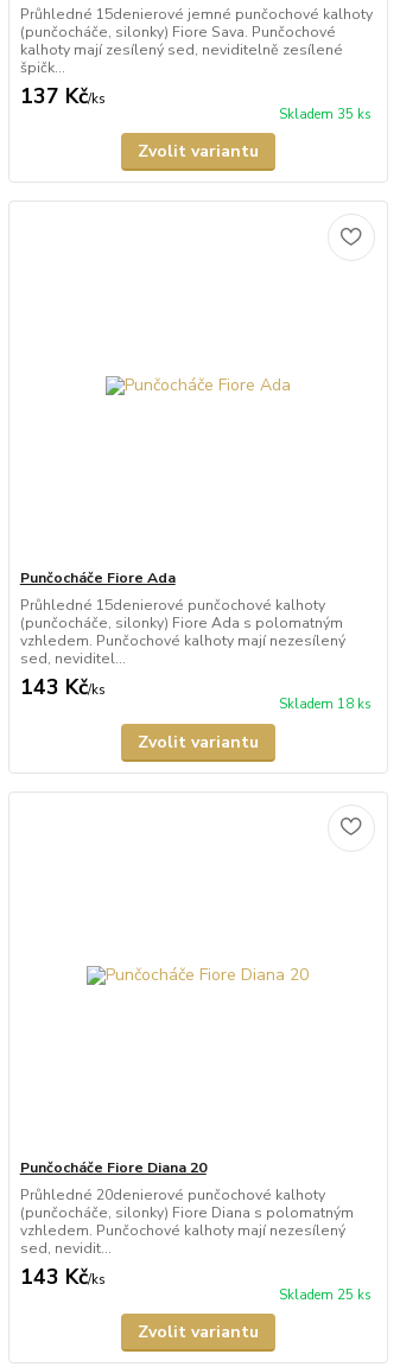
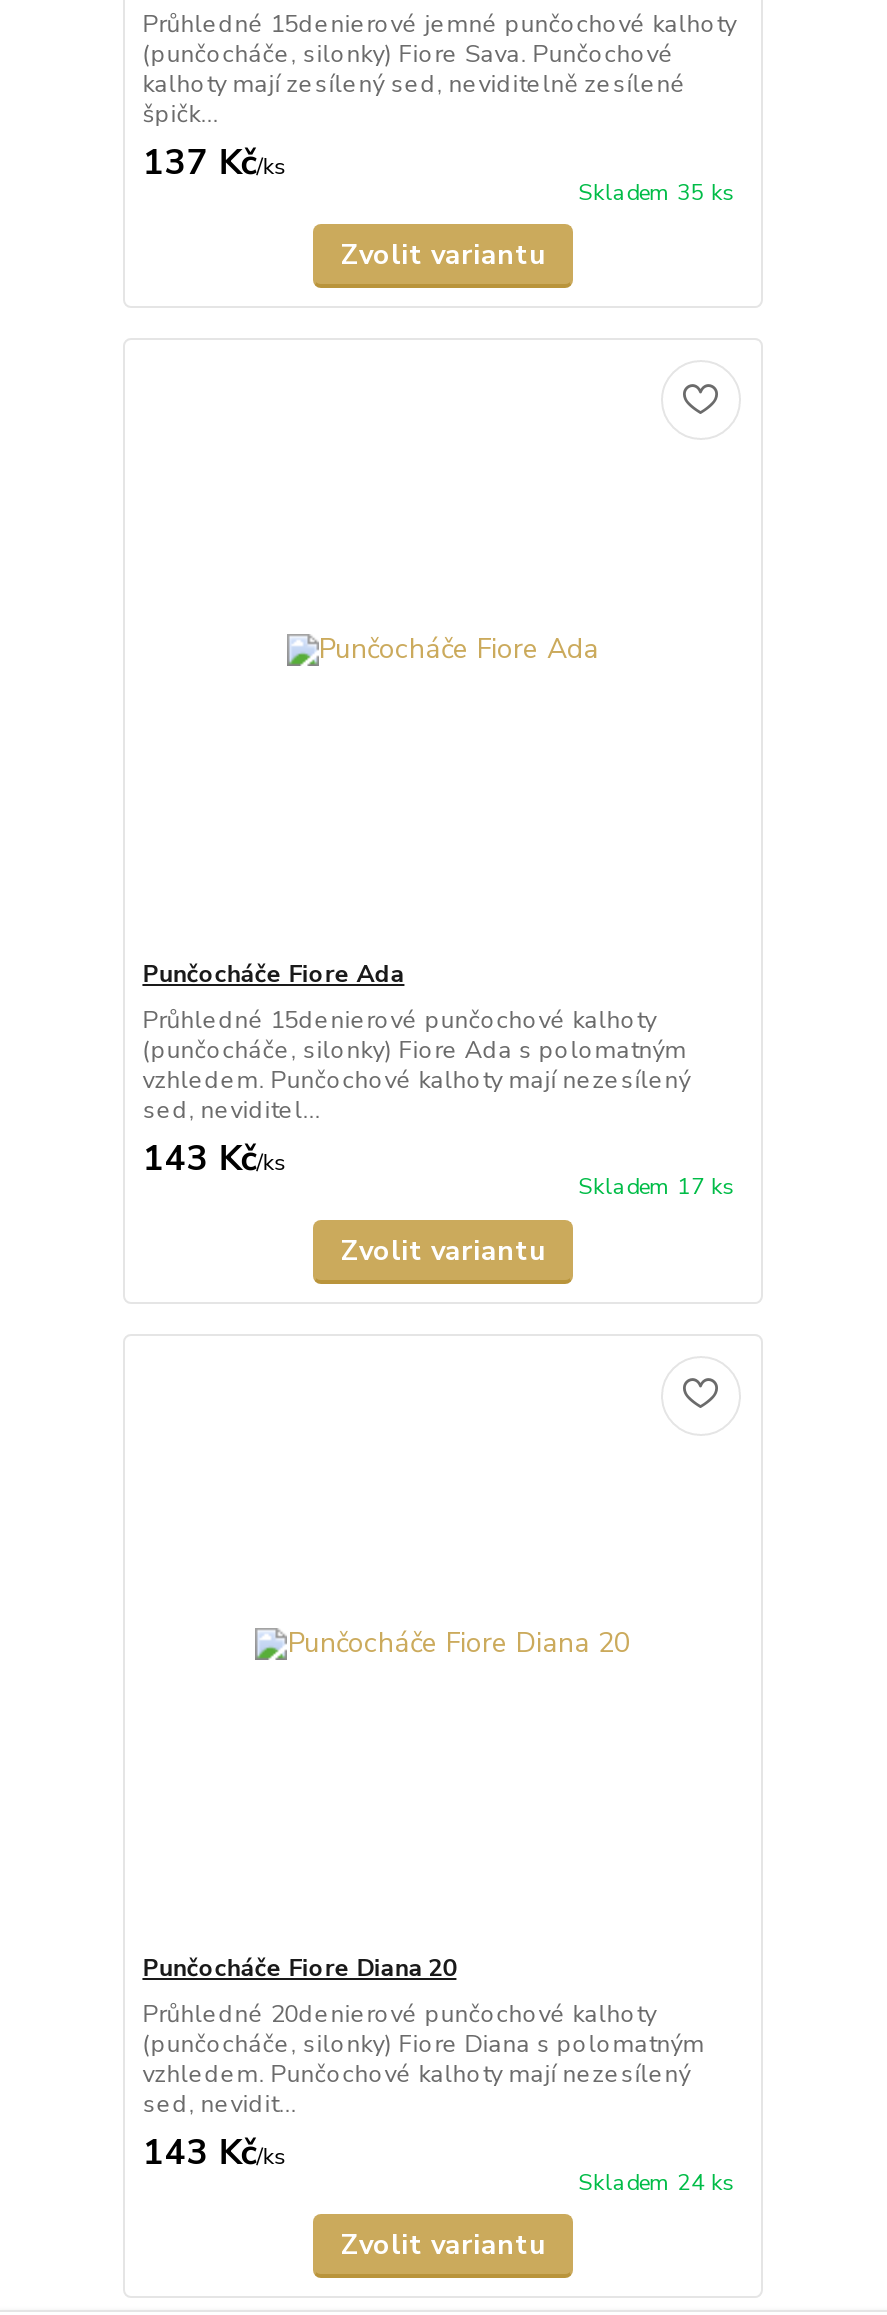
[279,696,371,713] Skladem 18 ks -> [579,1172,735,1202] Skladem 17 ks
[279,1286,371,1304] Skladem 25 ks -> [579,2167,735,2197] Skladem 24 ks

